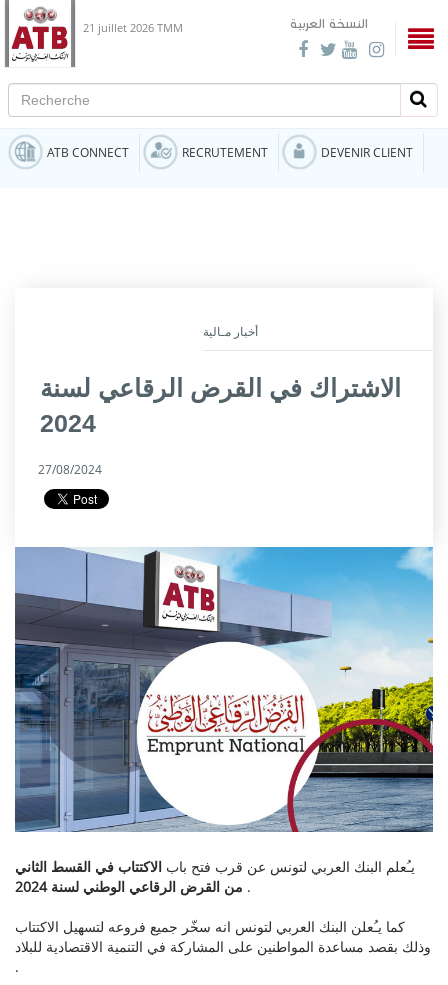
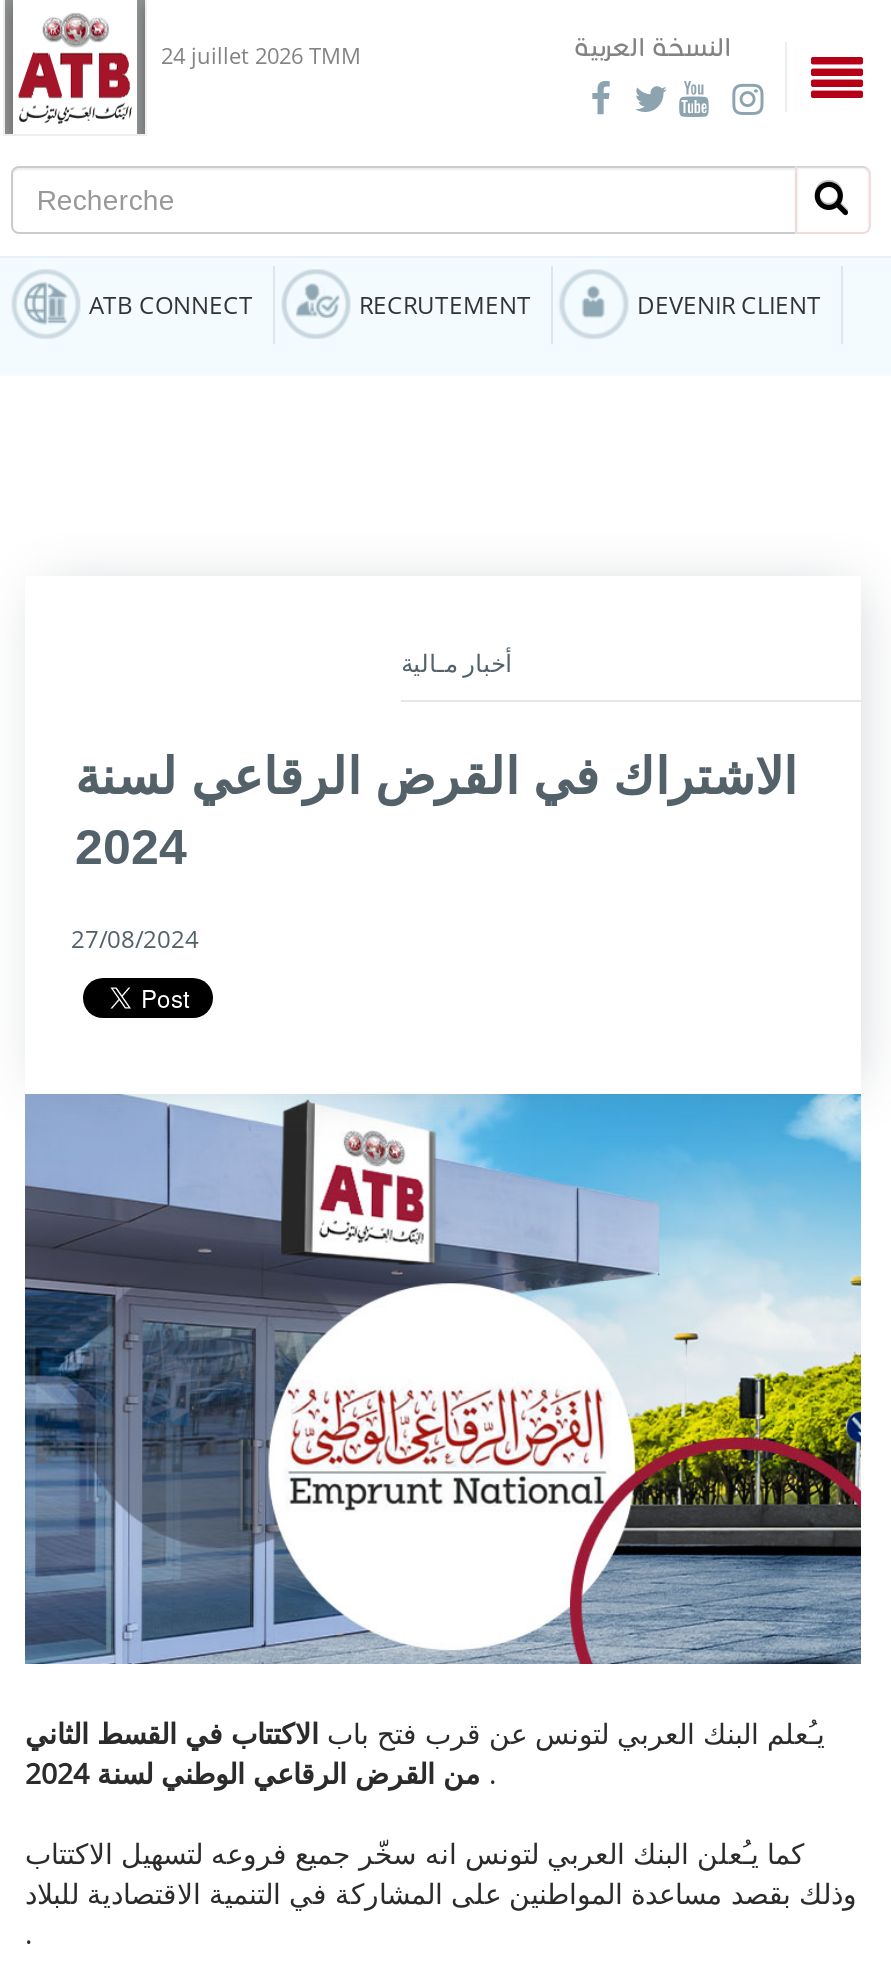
[83,20,183,35] 21 juillet 2026 TMM -> [161,40,361,70] 24 juillet 2026 TMM

